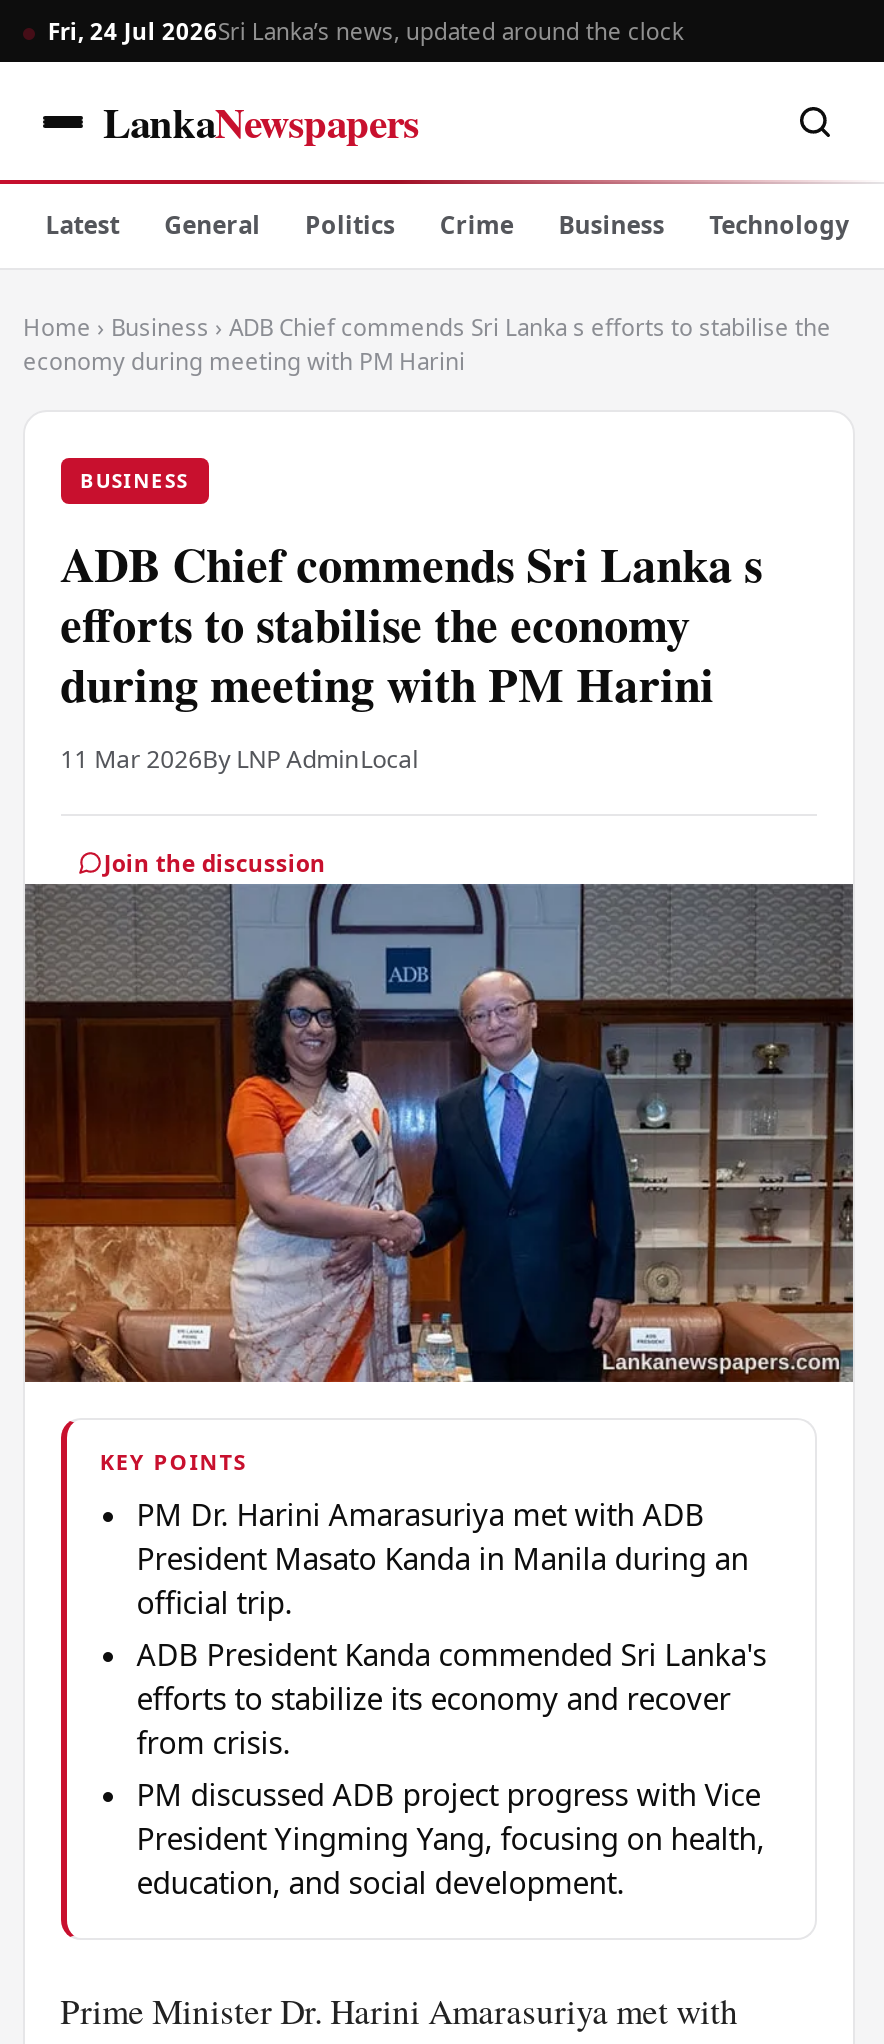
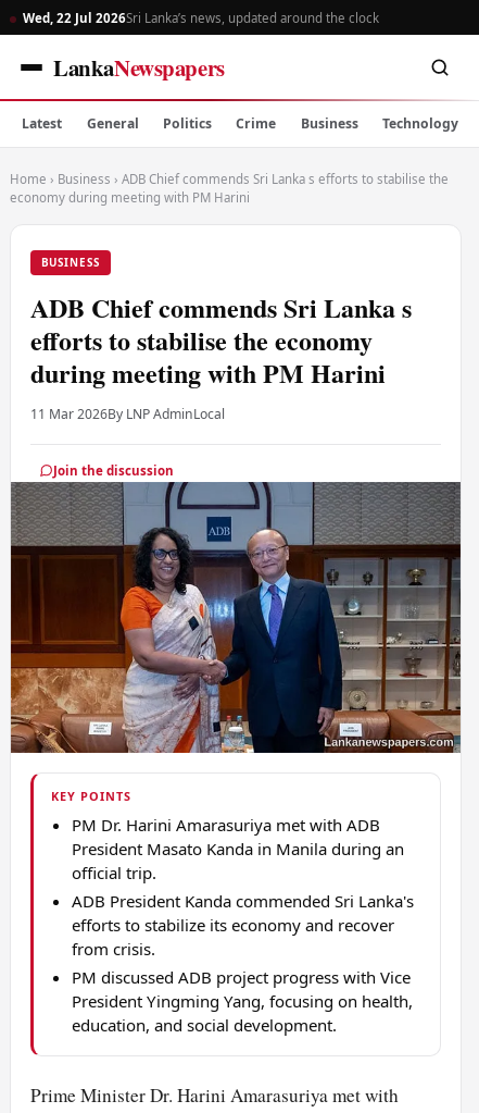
[48,15,684,45] Fri, 24 Jul 2026Sri Lanka’s news, updated around the clock -> [23,9,380,26] Wed, 22 Jul 2026Sri Lanka’s news, updated around the clock

